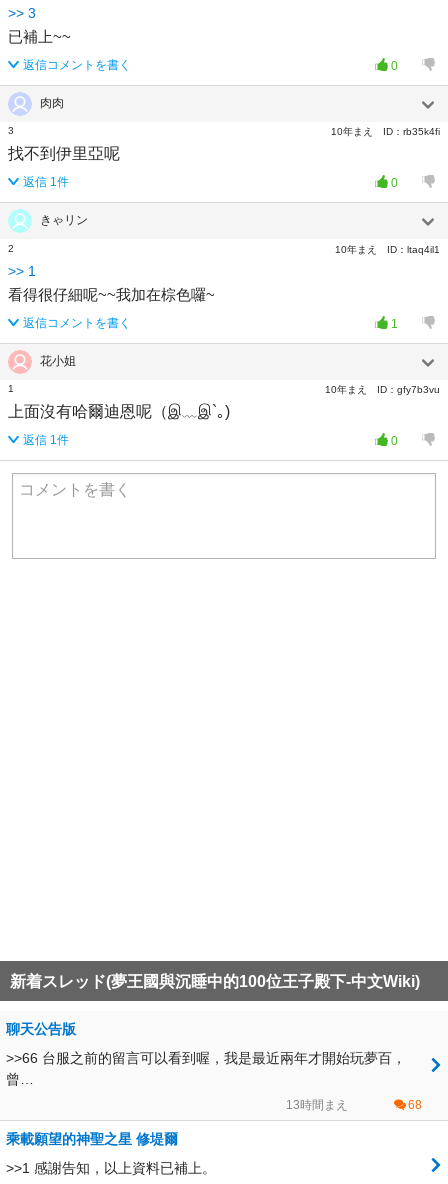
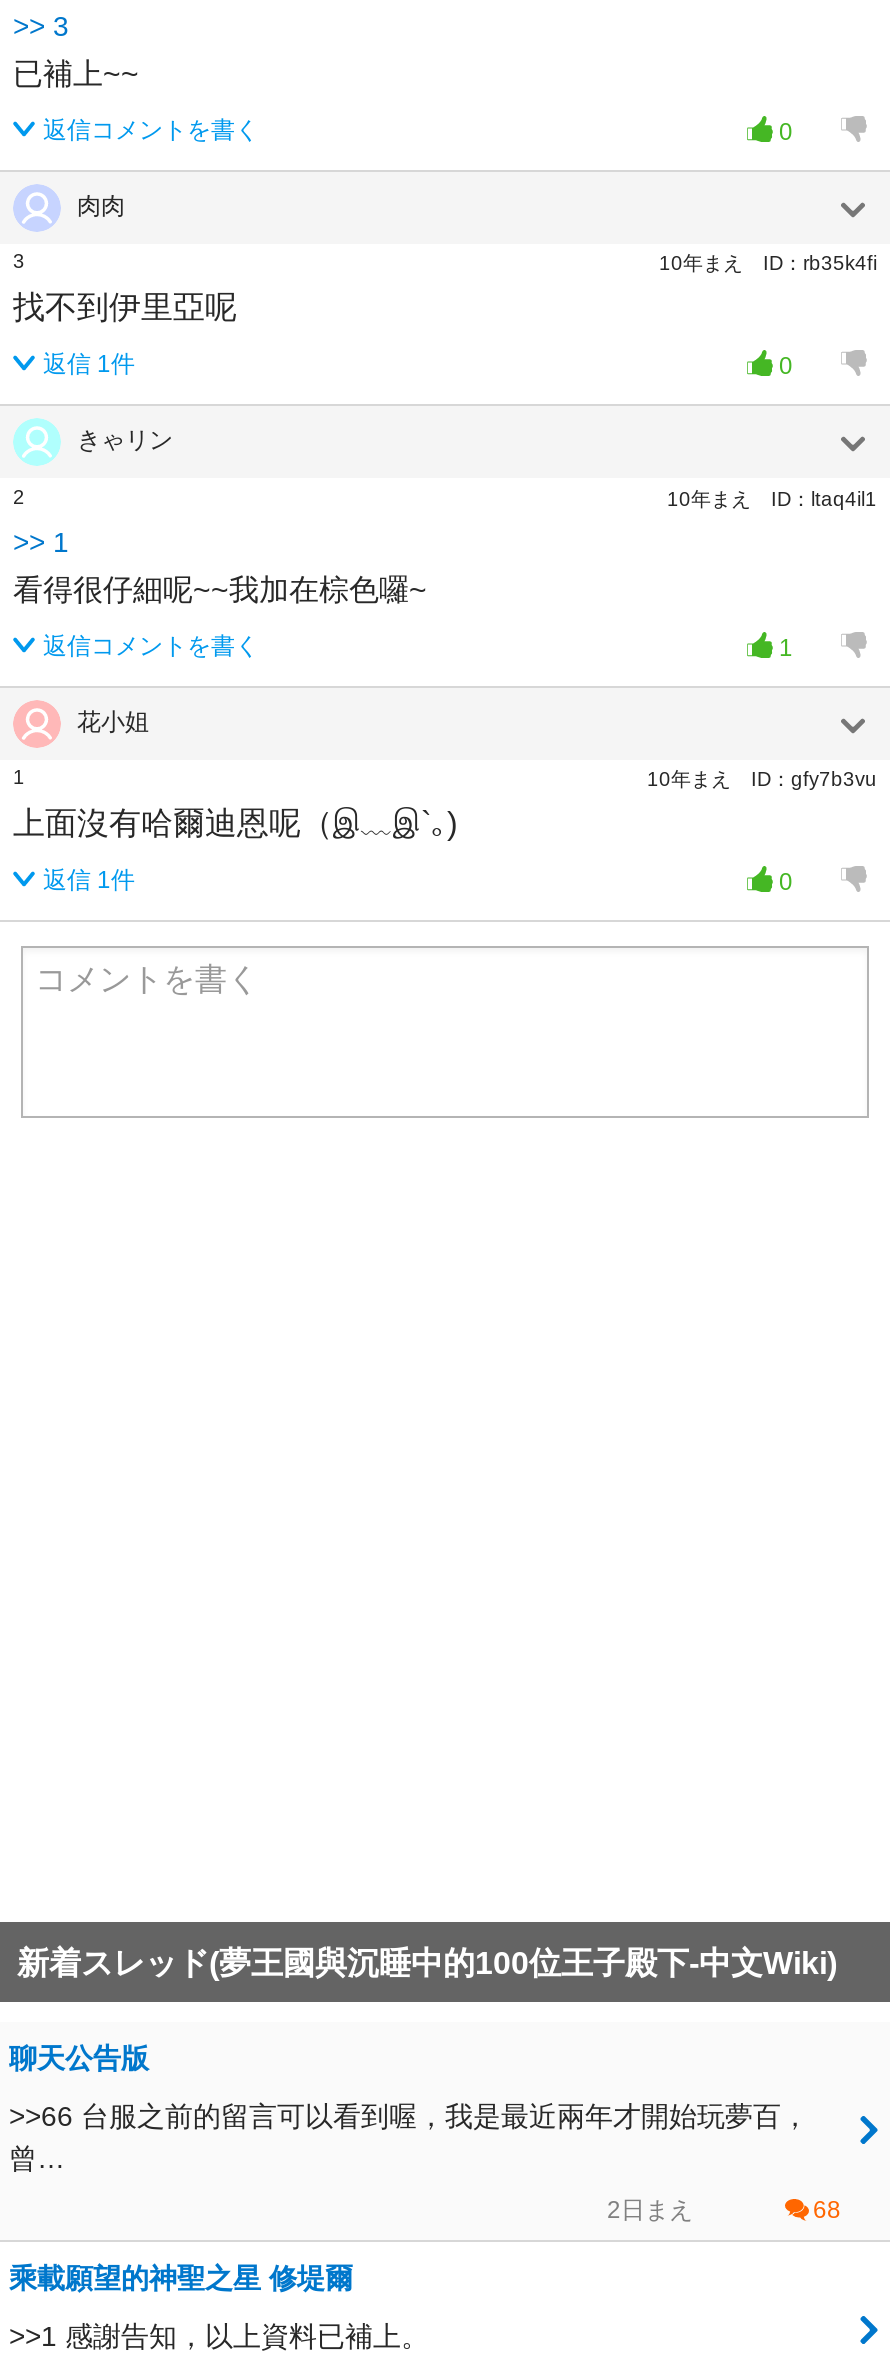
[286,1098,348,1112] 13時間まえ -> [607,2195,693,2223] 2日まえ

